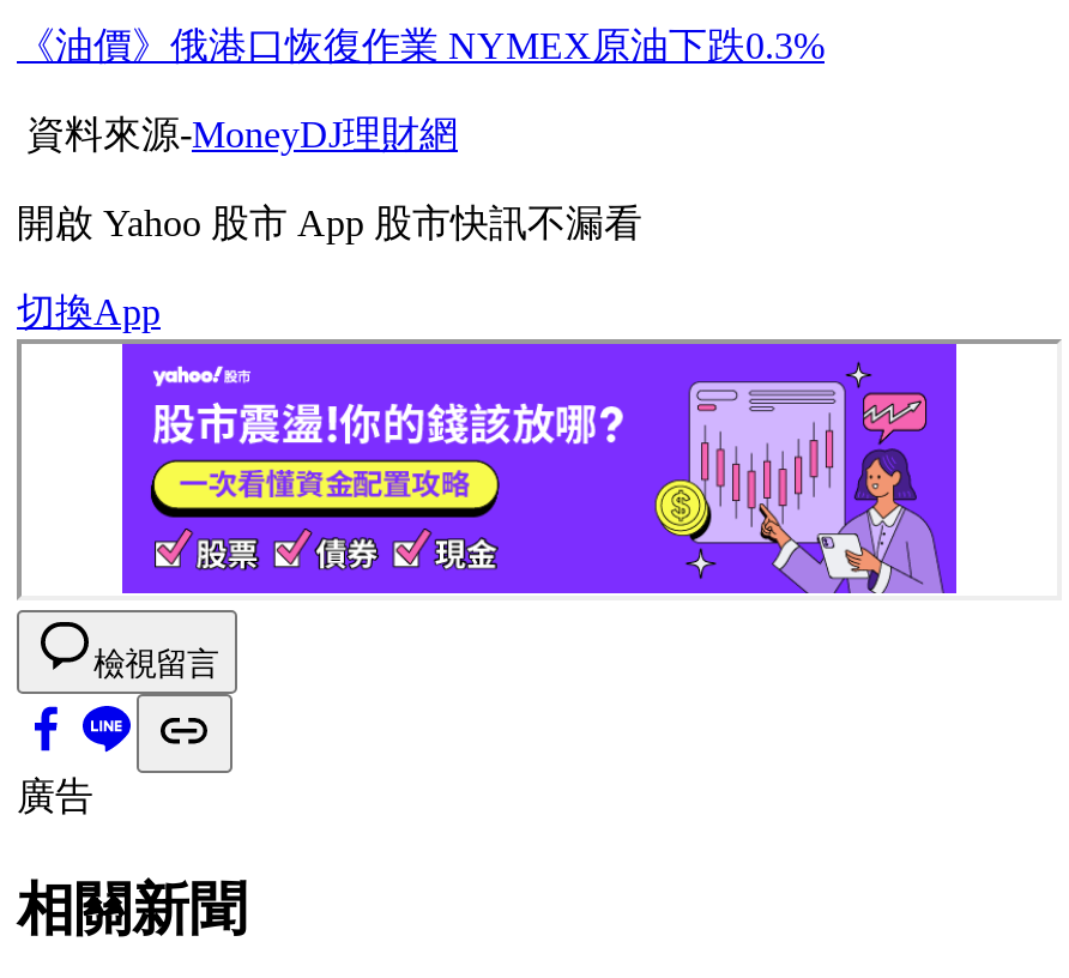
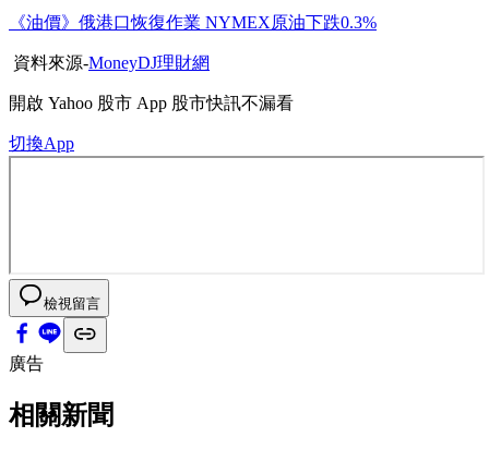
[120,342,959,596] [image] -> none

